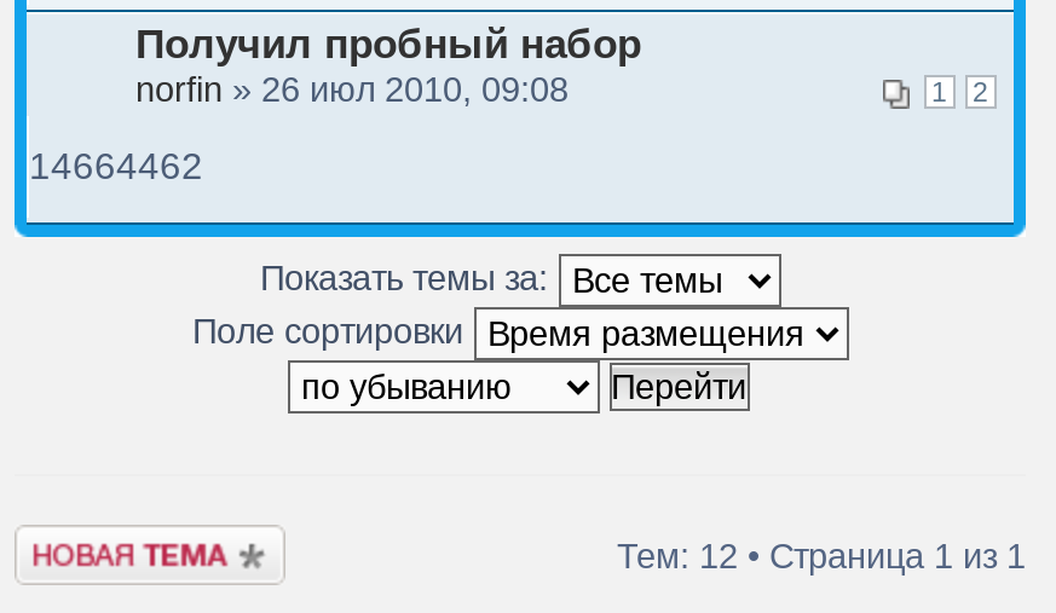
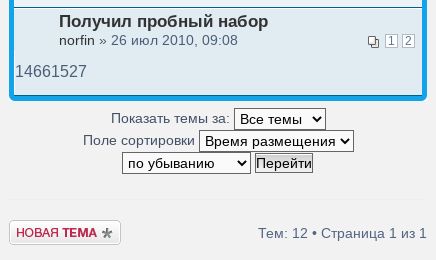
[29,145,203,186] 14664462 -> [15,63,87,80] 14661527

